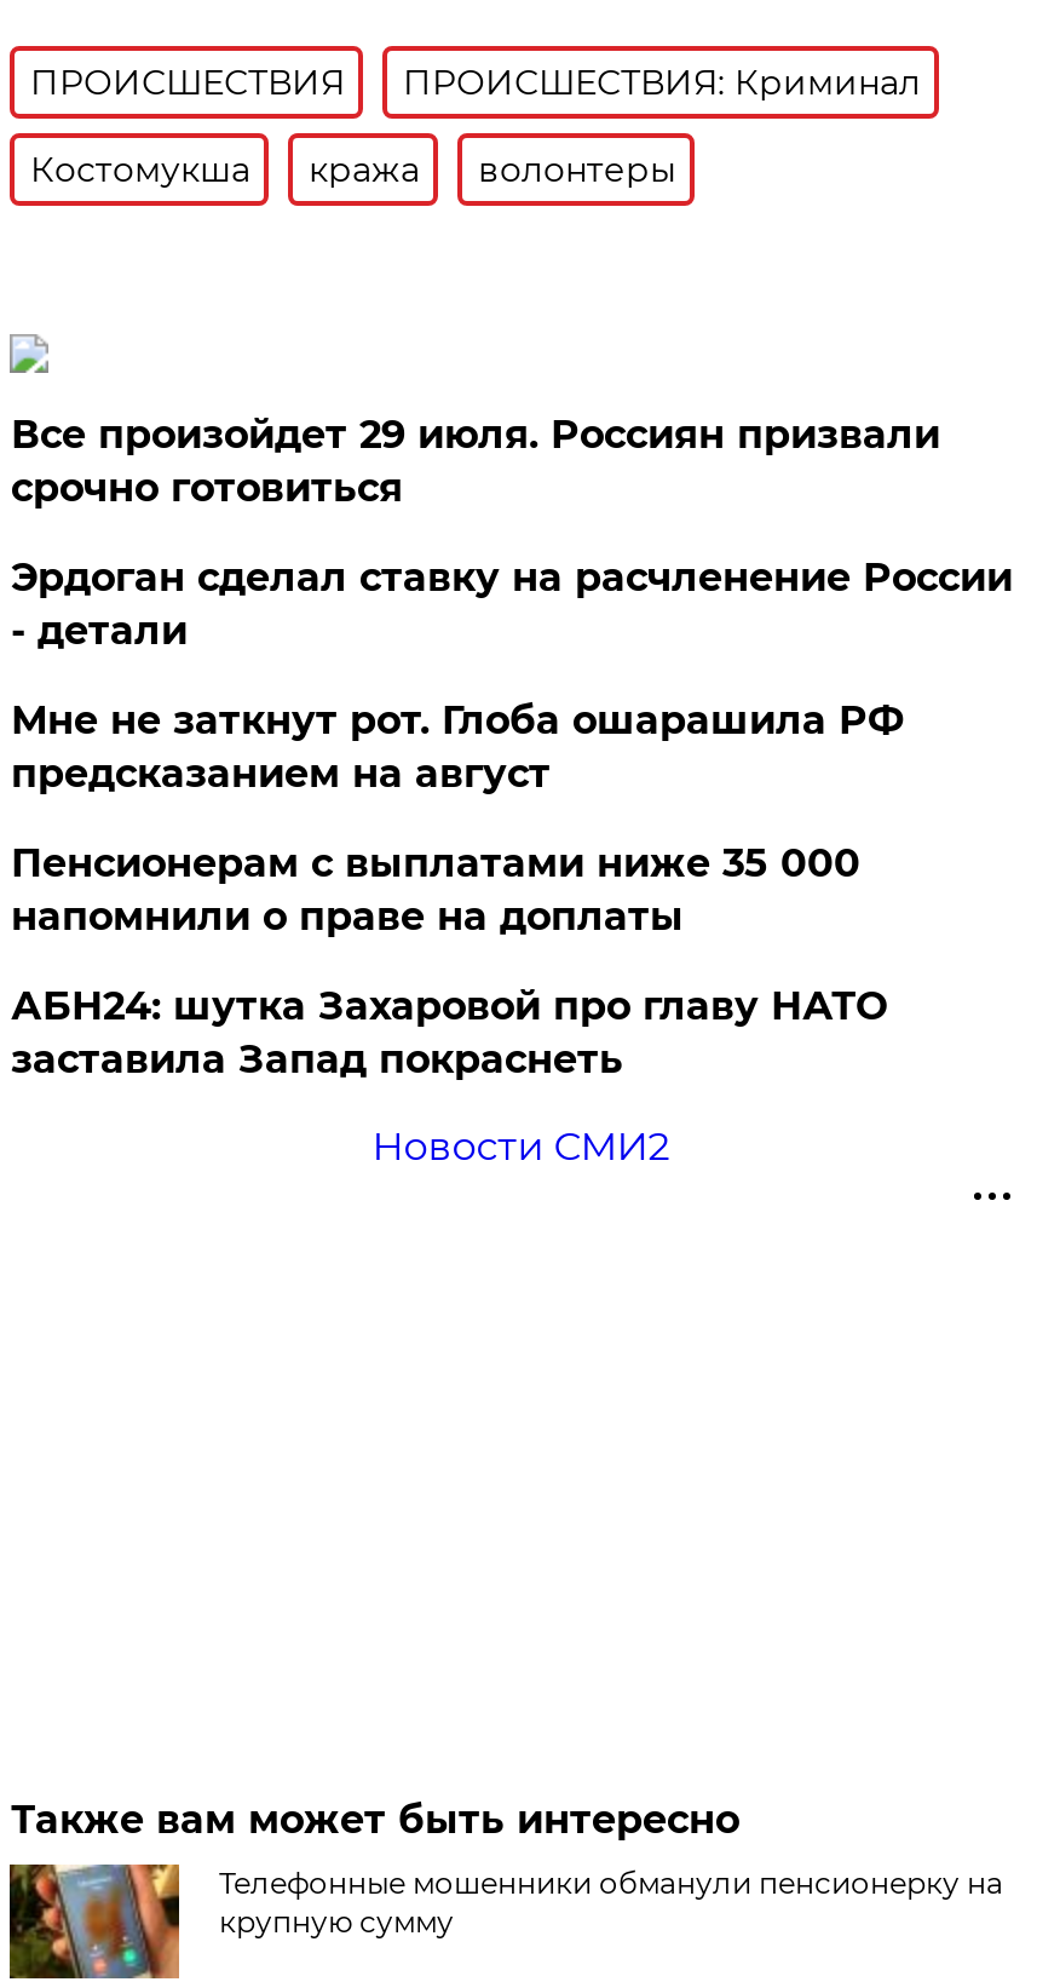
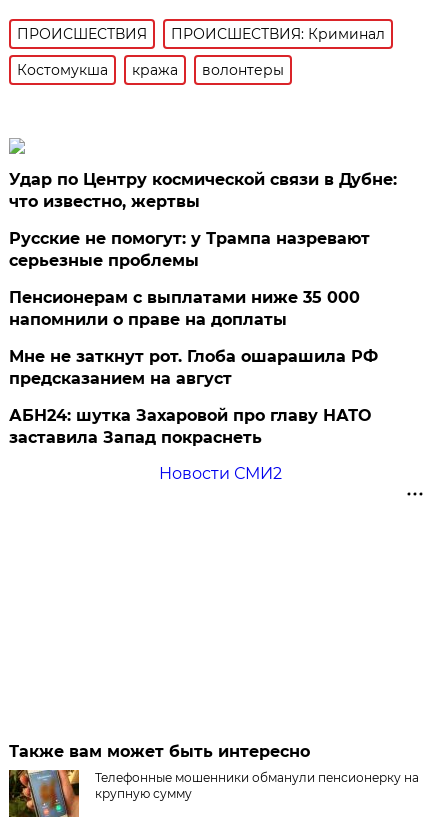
[11,411,1013,654] Все произойдет 29 июля. Россиян призвали | срочно готовиться | Эрдоган сделал ставку на расчленение России | - детали -> [9,170,397,270] Удар по Центру космической связи в Дубне: | что известно, жертвы | Русские не помогут: у Трампа назревают | серьезные проблемы
moved [11,697,904,796] -> [9,347,378,388]: Мне не заткнут рот. Глоба ошарашила РФ | предсказанием на август
moved [11,840,860,939] -> [9,288,360,329]: Пенсионерам с выплатами ниже 35 000 | напомнили о праве на доплаты

